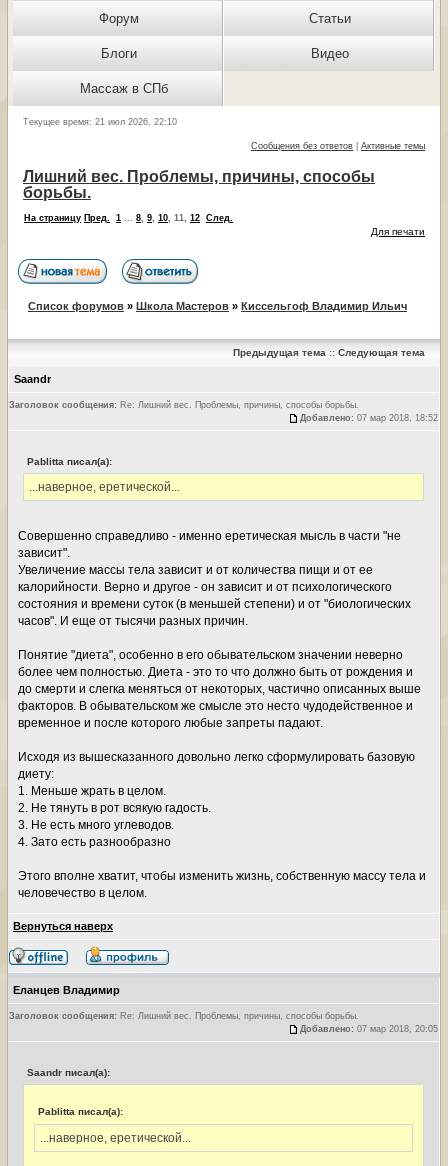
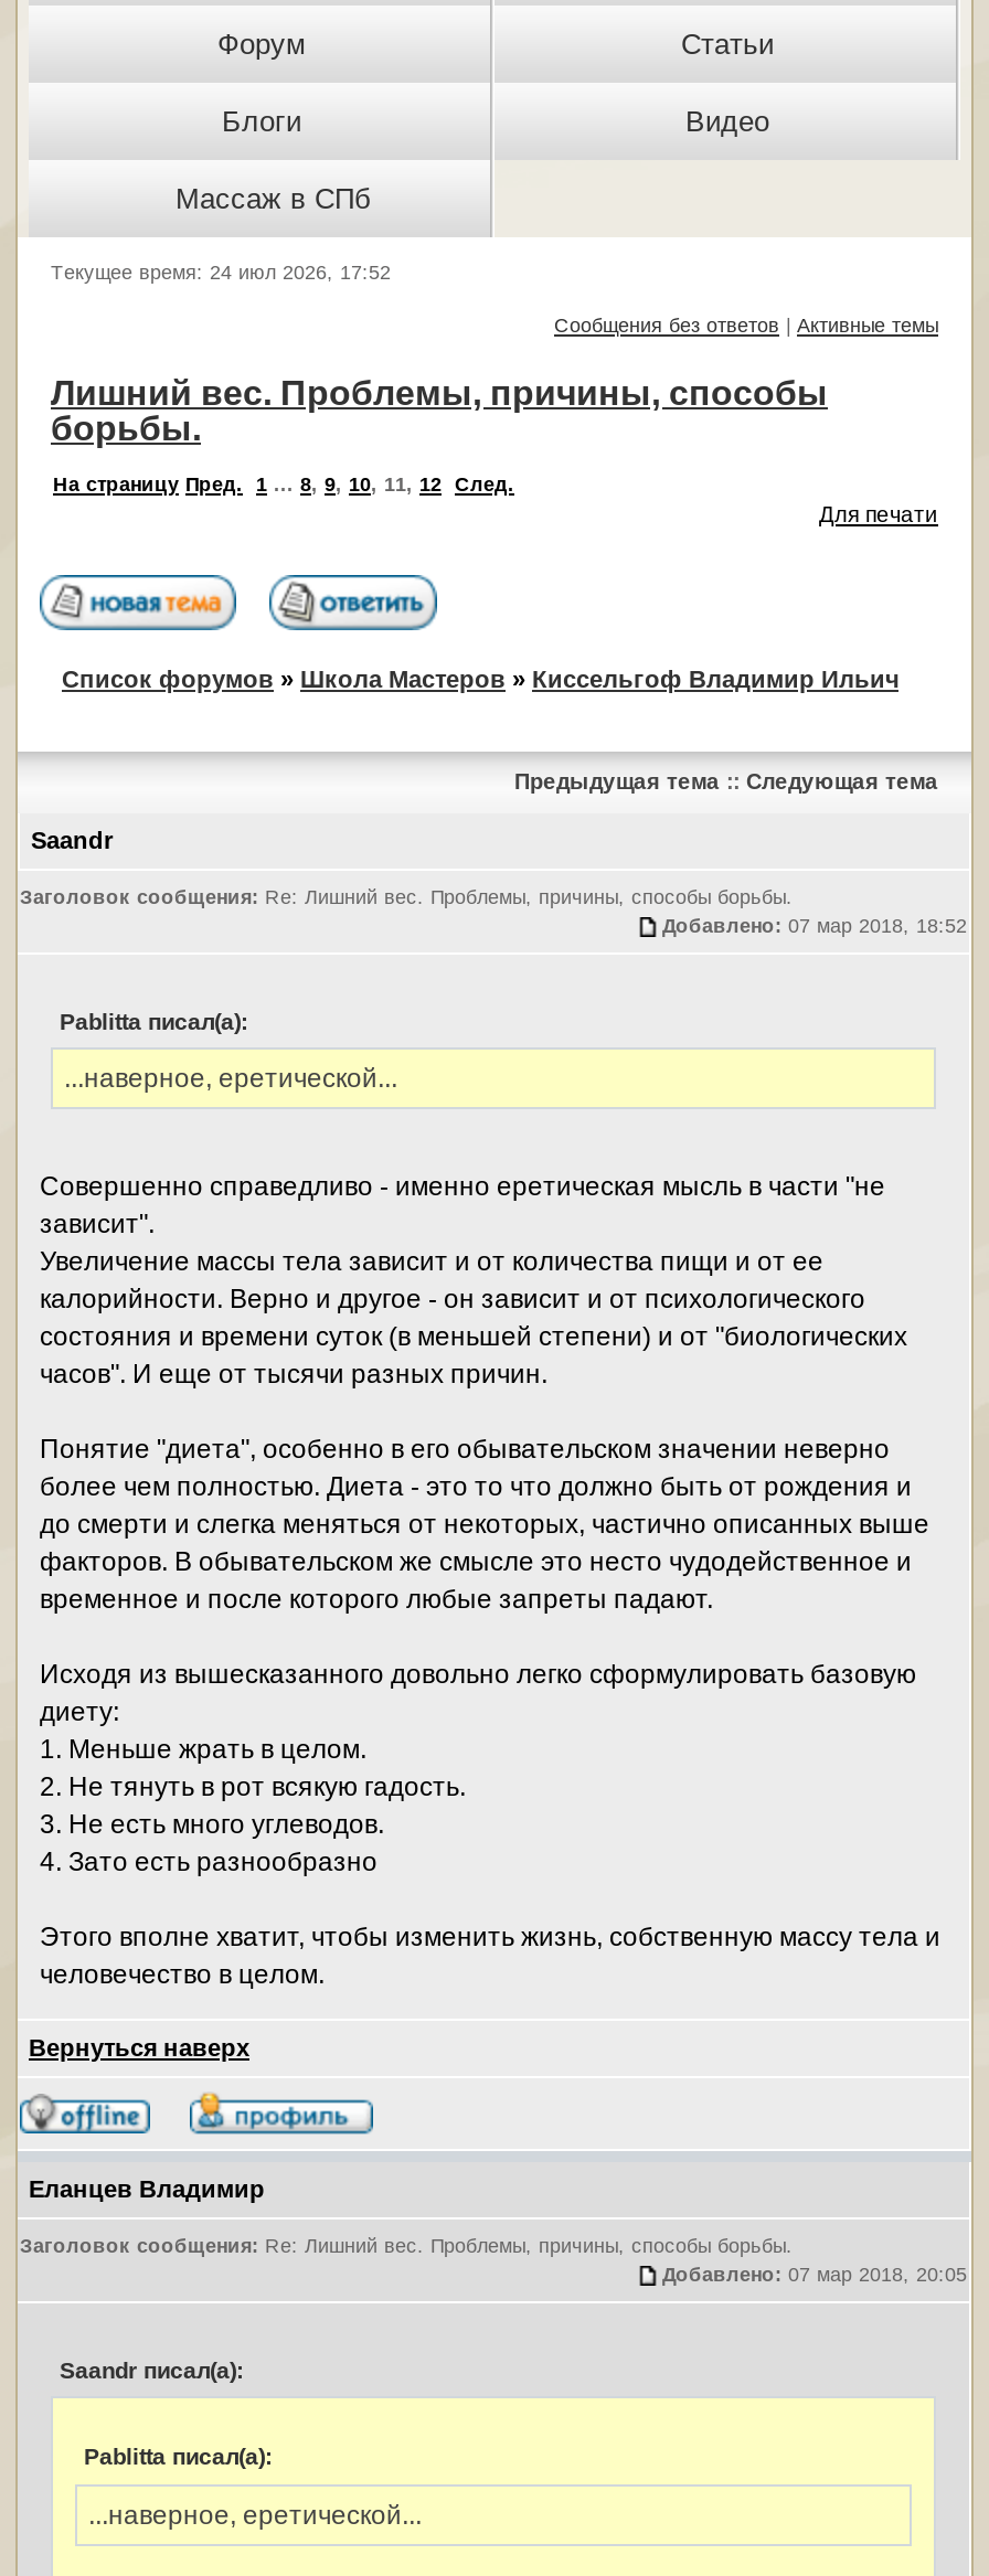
[23,117,177,127] Текущее время: 21 июл 2026, 22:10 -> [51,262,391,284] Текущее время: 24 июл 2026, 17:52

